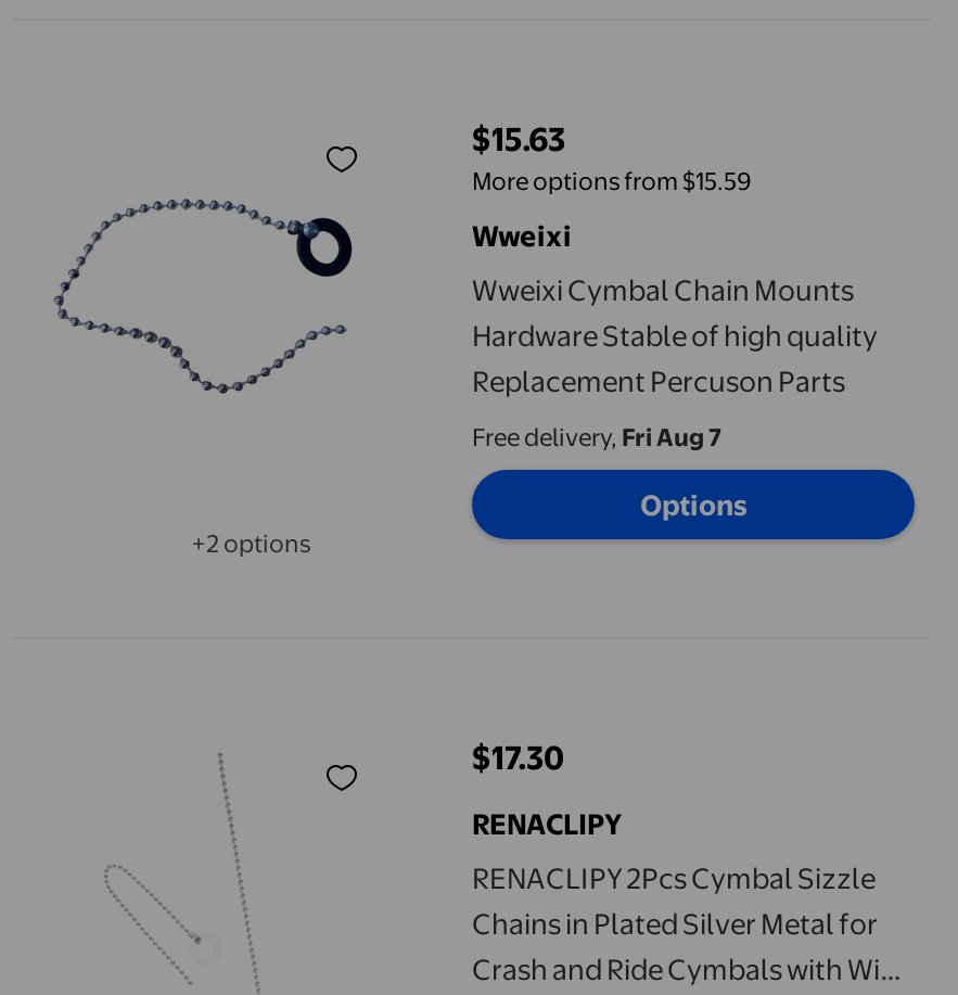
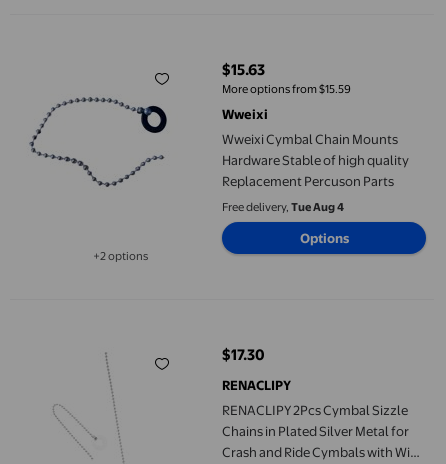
[472,422,721,452] Free delivery, Fri Aug 7 -> [222,200,344,214] Free delivery, Tue Aug 4

